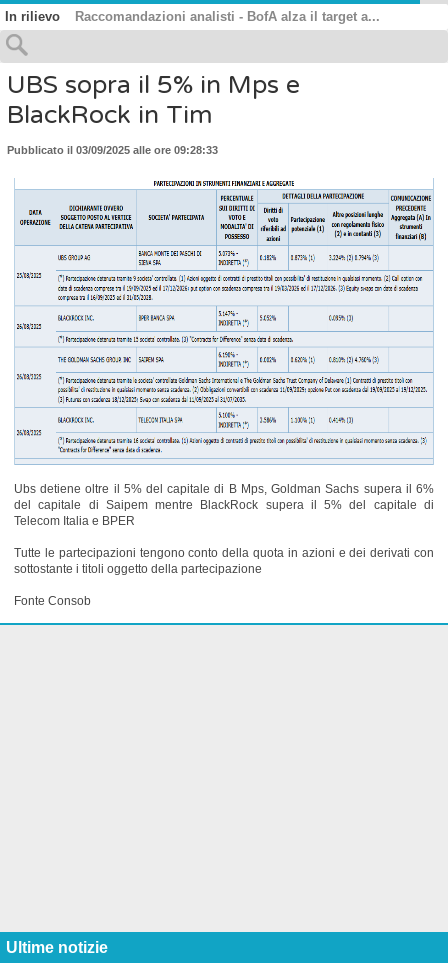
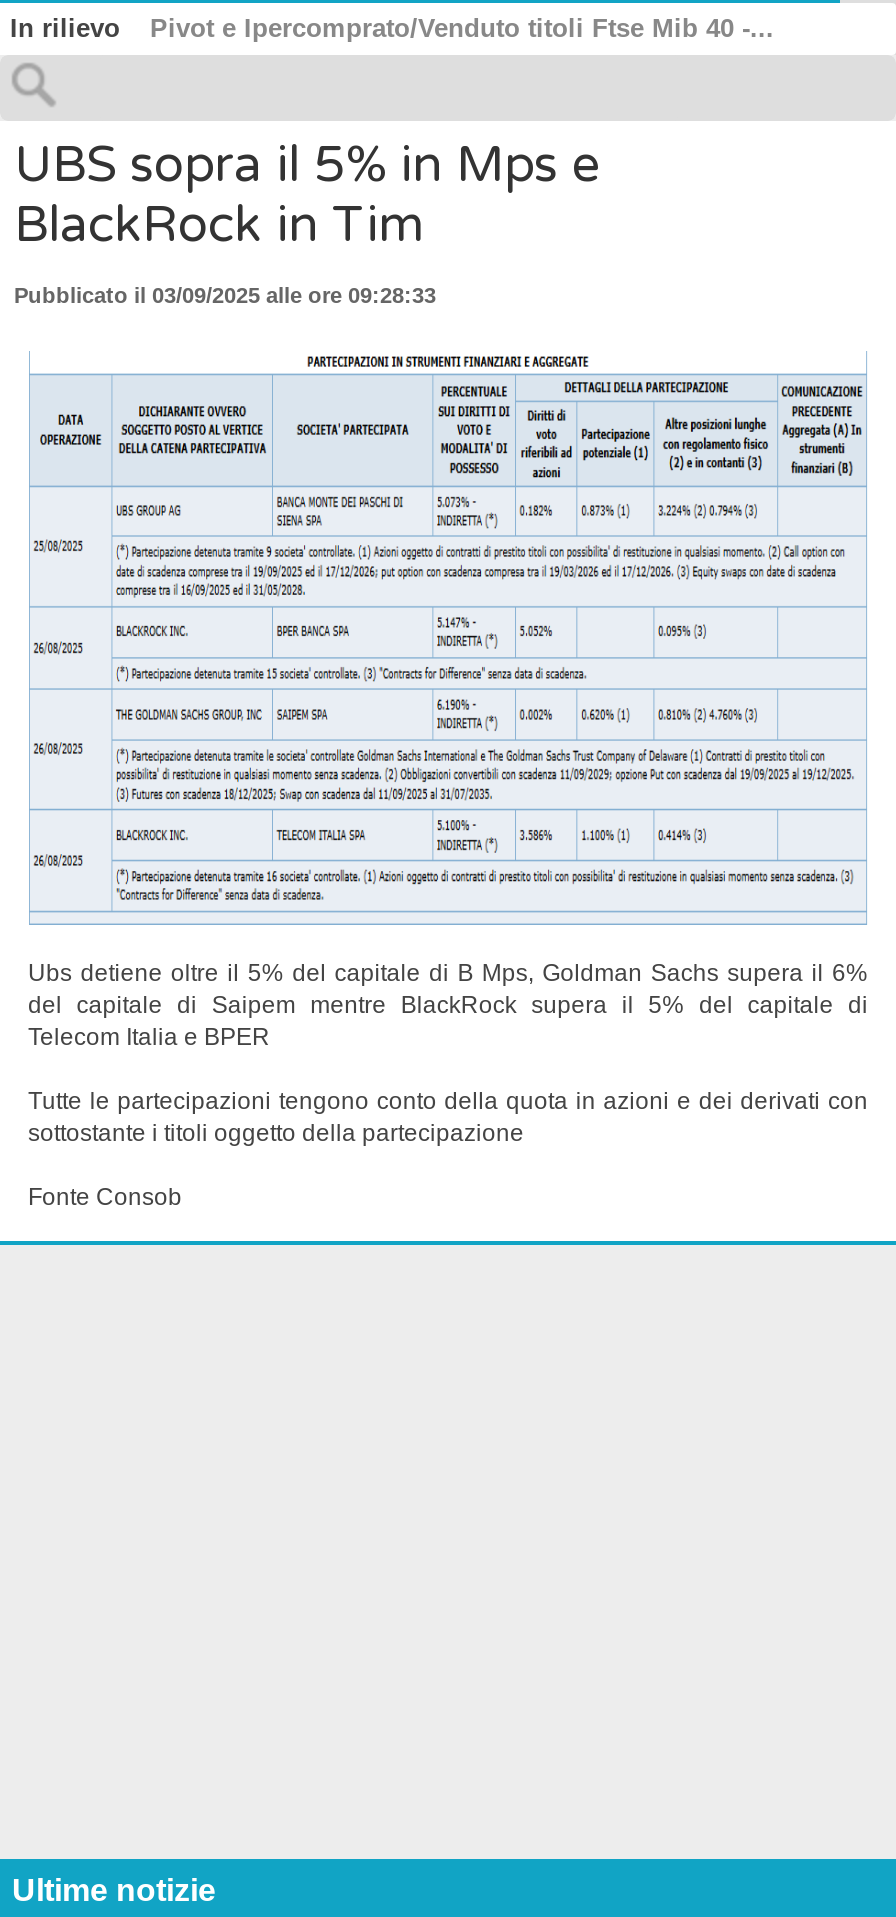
[75,9,380,24] Raccomandazioni analisti - BofA alza il target a... -> [150,13,774,43] Pivot e Ipercomprato/Venduto titoli Ftse Mib 40 -...

